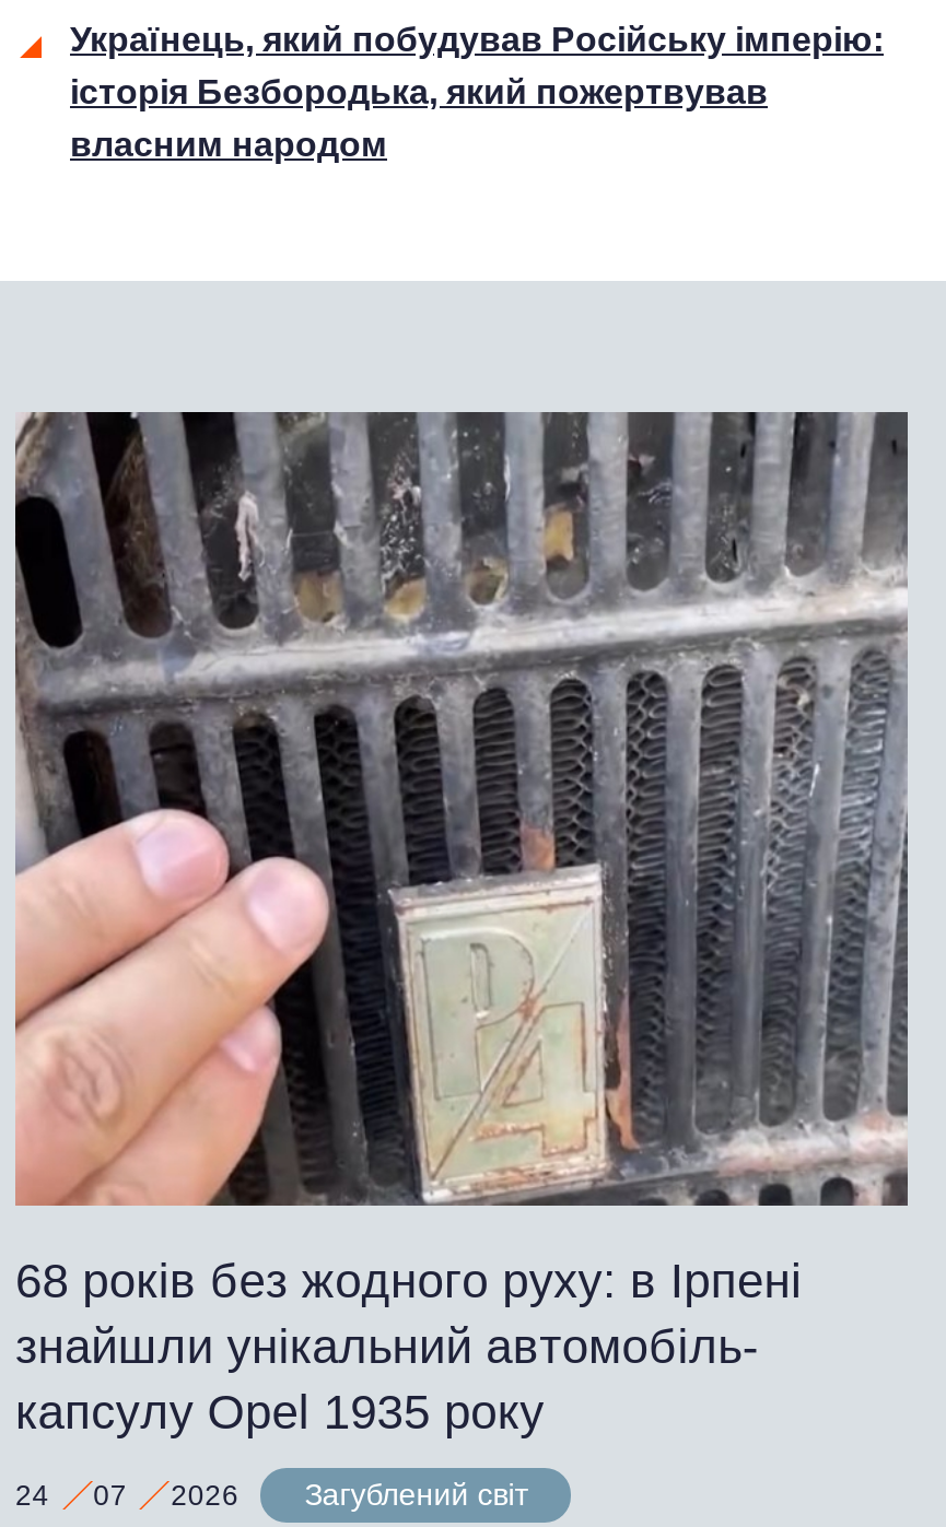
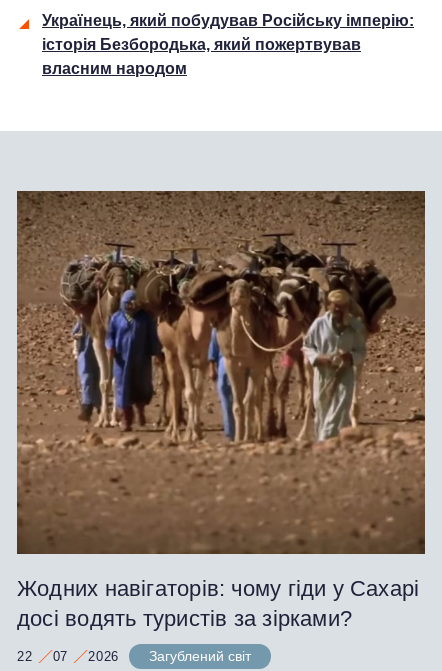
[13,410,908,1439] [image] | 68 років без жодного руху: в Ірпені | знайшли унікальний автомобіль- | капсулу Opel 1935 року -> [16,190,426,631] [image] | Жодних навігаторів: чому гіди у Сахарі | досі водять туристів за зірками?
[15,1476,528,1511] 24 07 2026 Загублений світ -> [17,648,251,664] 22 07 2026 Загублений світ

